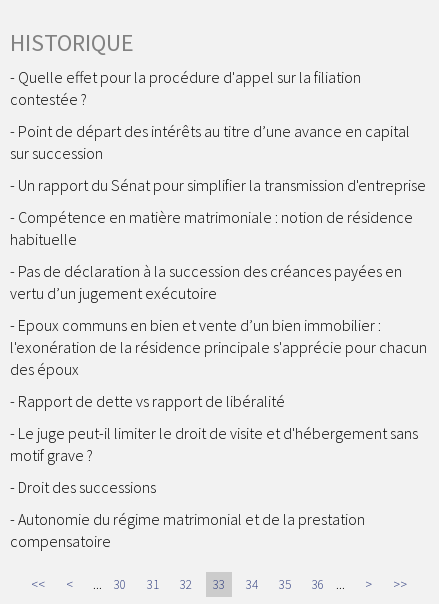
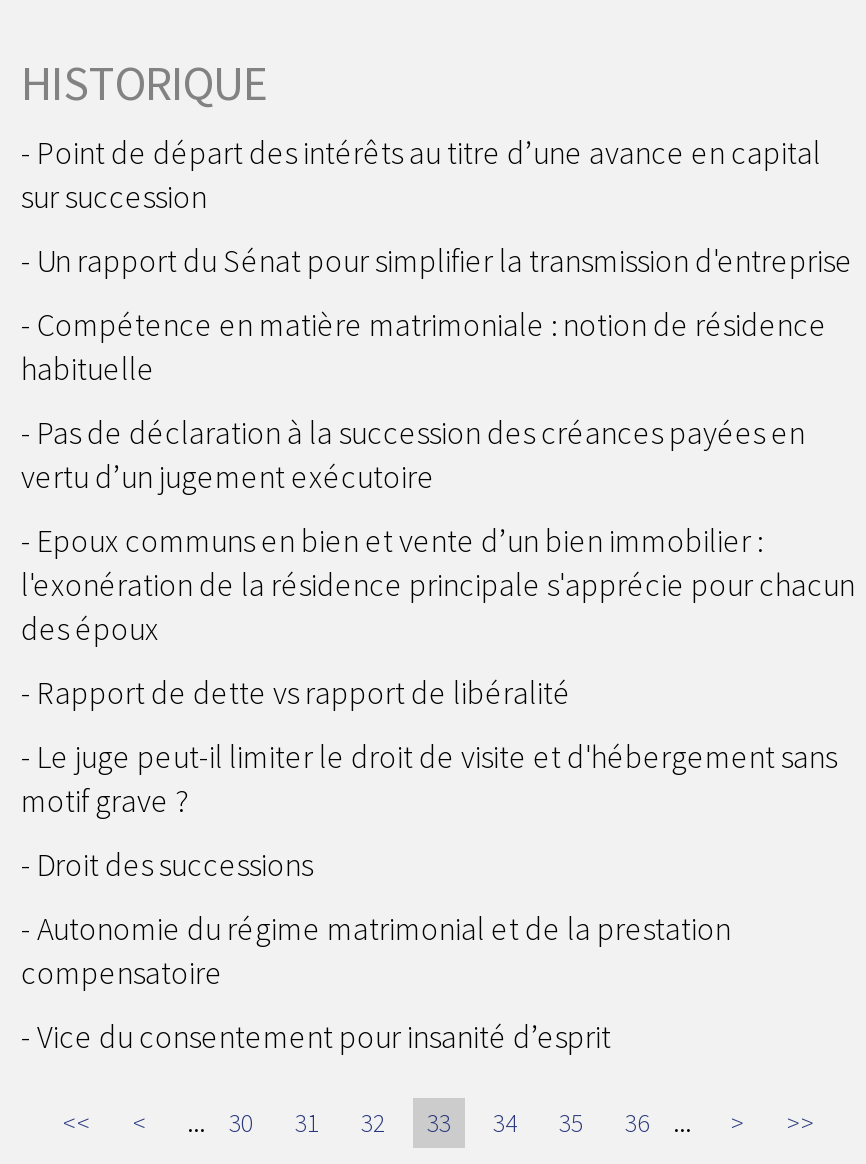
[10,67,361,109] Quelle effet pour la procédure d'appel sur la filiation | contestée ? -> none
moved [10,121,427,551] -> [21,131,855,991]: Point de départ des intérêts au titre d’une avance en capital | sur succession | Un rapport du Sénat pour simplifier la transmission d'entreprise | ... | Autonomie du régime matrimonial et de la prestation | compensatoire
none -> [37,1015,611,1055] Vice du consentement pour insanité d’esprit

